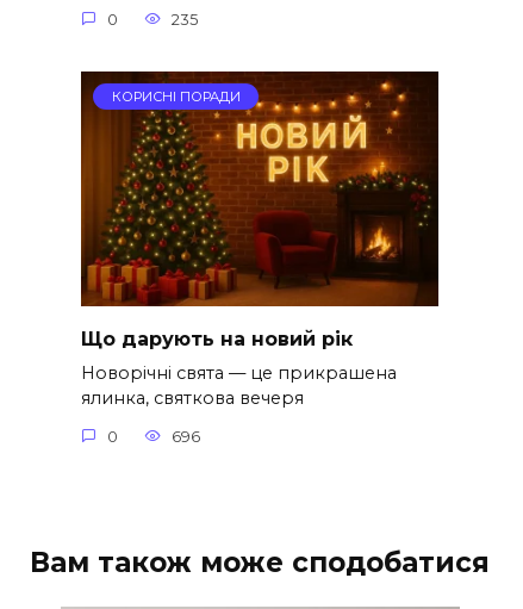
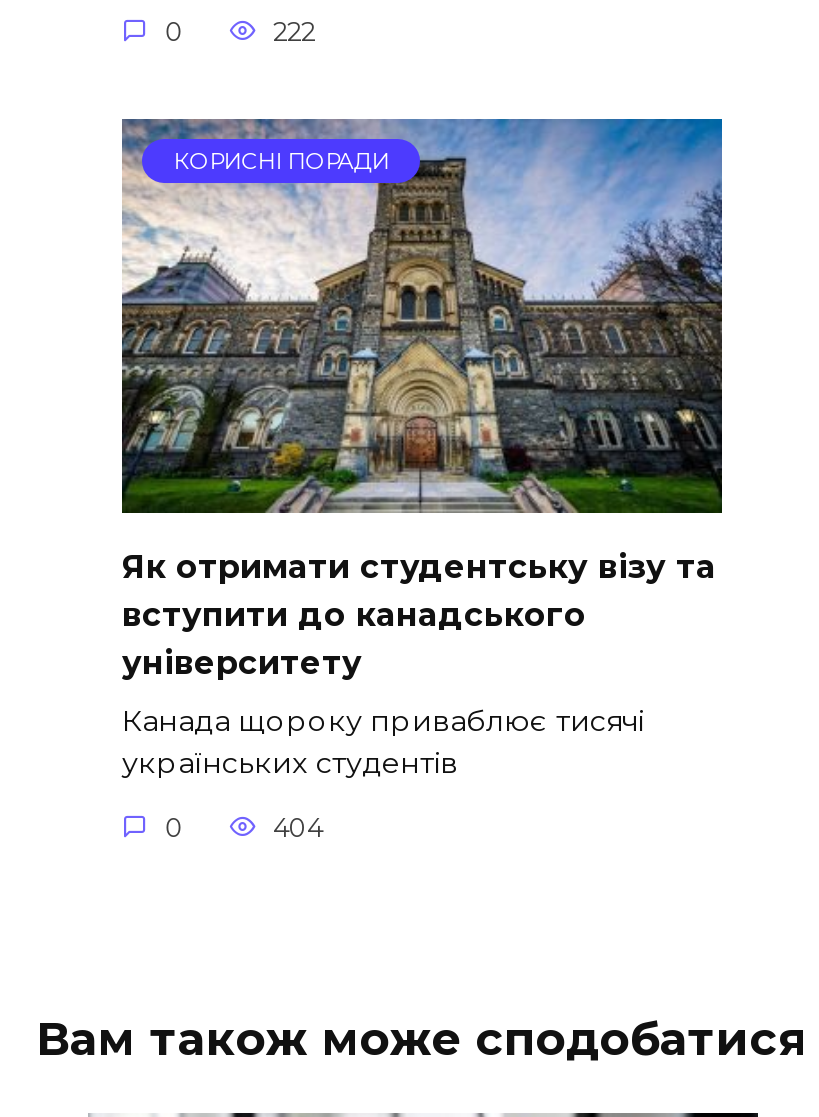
[171,10,197,28] 235 -> [273,17,315,47] 222
[80,70,440,261] [image] -> [120,117,724,515] [image]
[81,327,353,350] Що дарують на новий рік -> [122,548,716,682] Як отримати студентську візу та | вступити до канадського | університету
[81,362,397,409] Новорічні свята — це прикрашена | ялинка, святкова вечеря -> [122,703,644,781] Канада щороку приваблює тисячі | українських студентів
[171,427,200,445] 696 -> [273,812,323,842] 404

